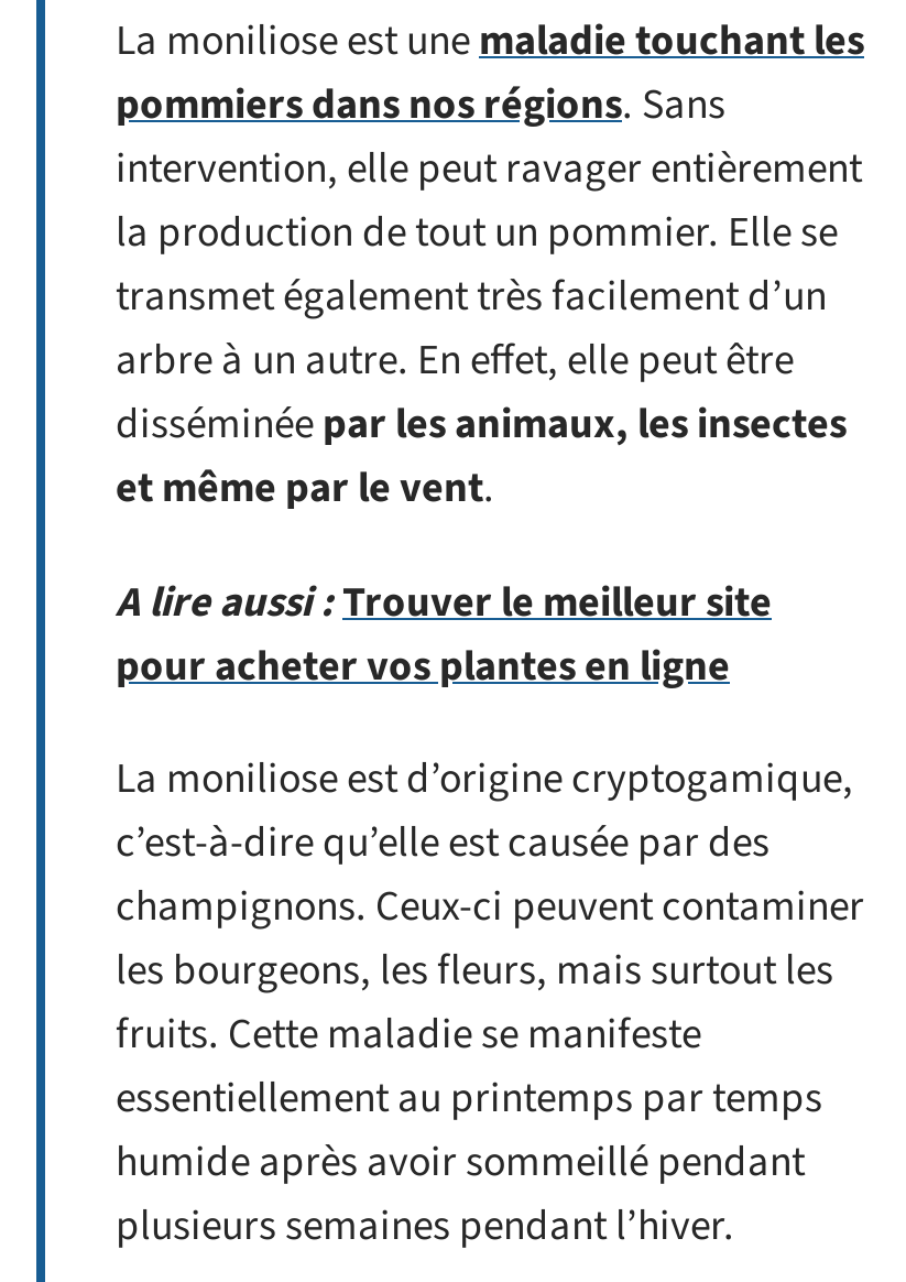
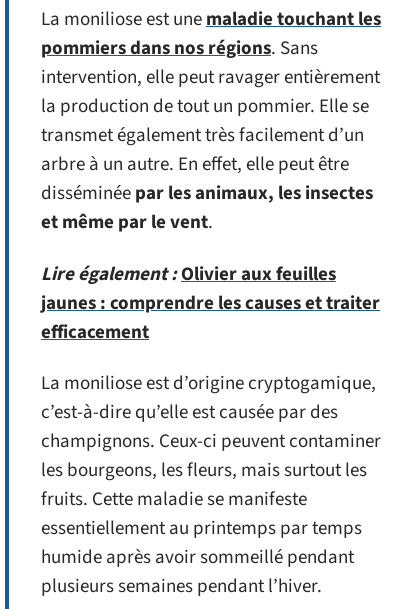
[116,573,772,696] A lire aussi : Trouver le meilleur site | pour acheter vos plantes en ligne -> [41,260,380,345] Lire également : Olivier aux feuilles | jaunes : comprendre les causes et traiter | efficacement

